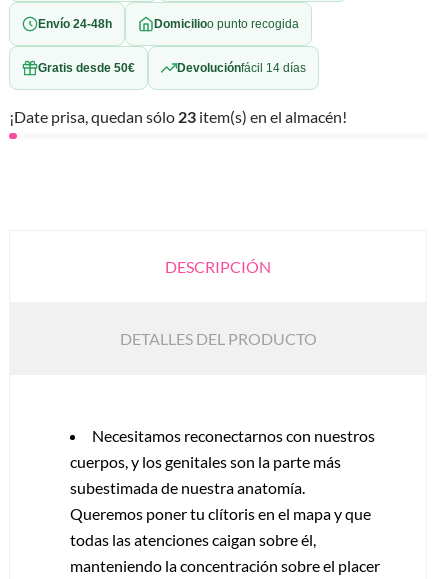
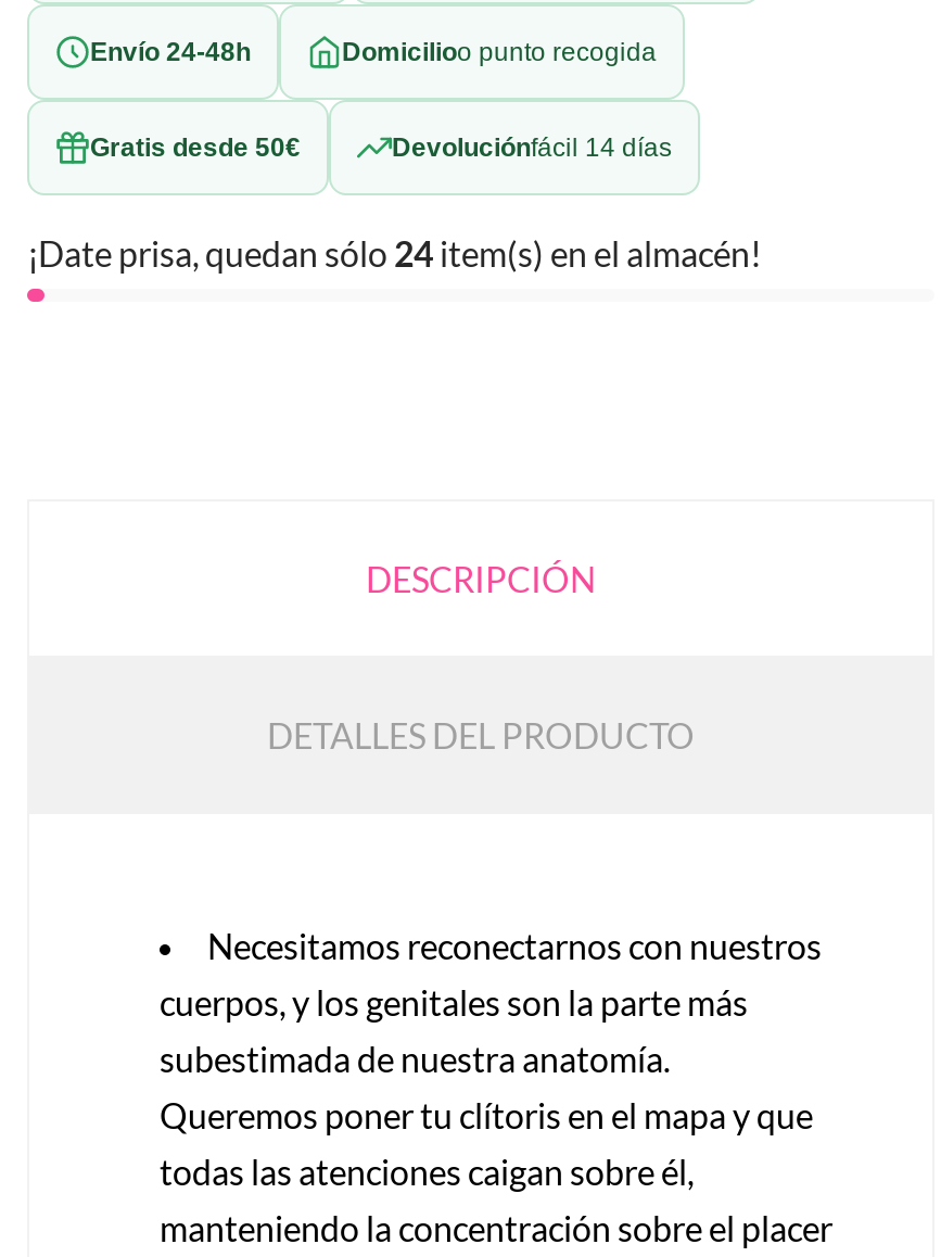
[9,107,347,126] ¡Date prisa, quedan sólo 23 item(s) en el almacén! -> [27,232,761,273] ¡Date prisa, quedan sólo 24 item(s) en el almacén!

